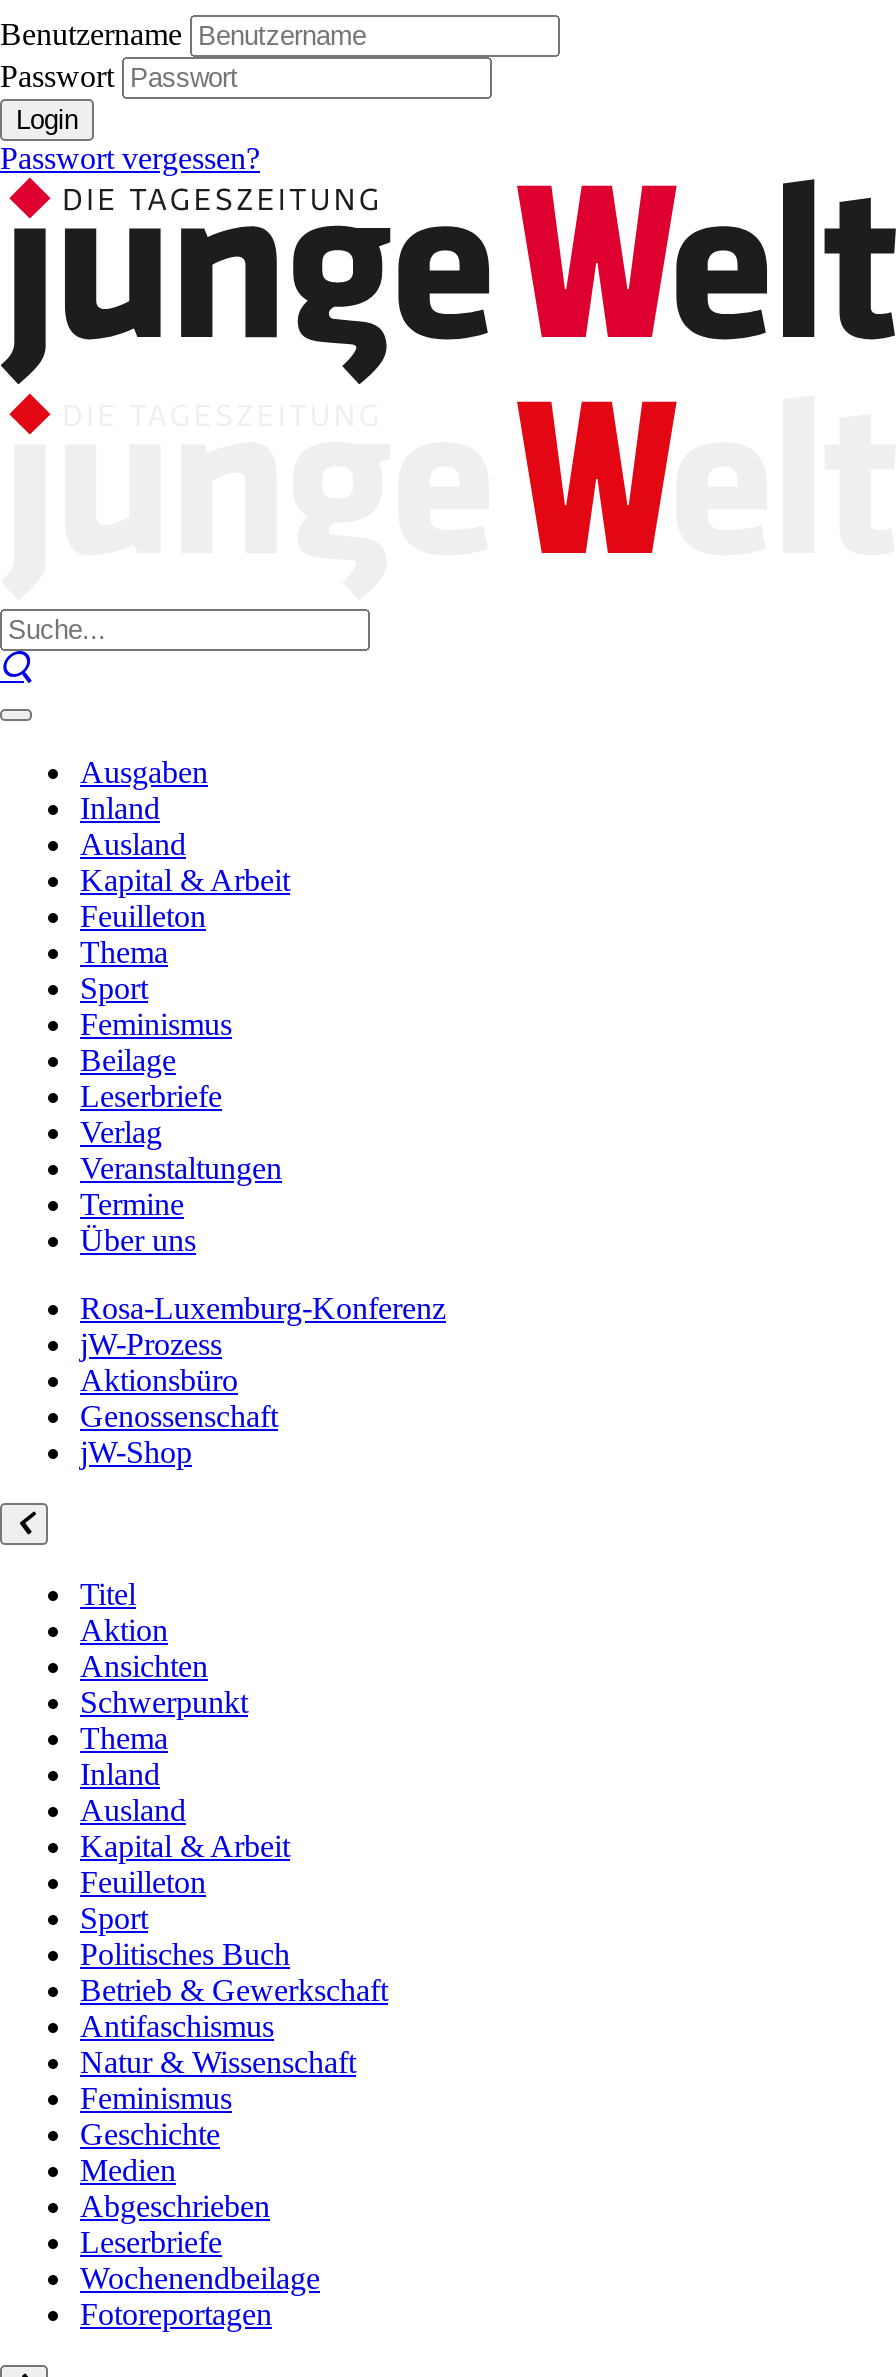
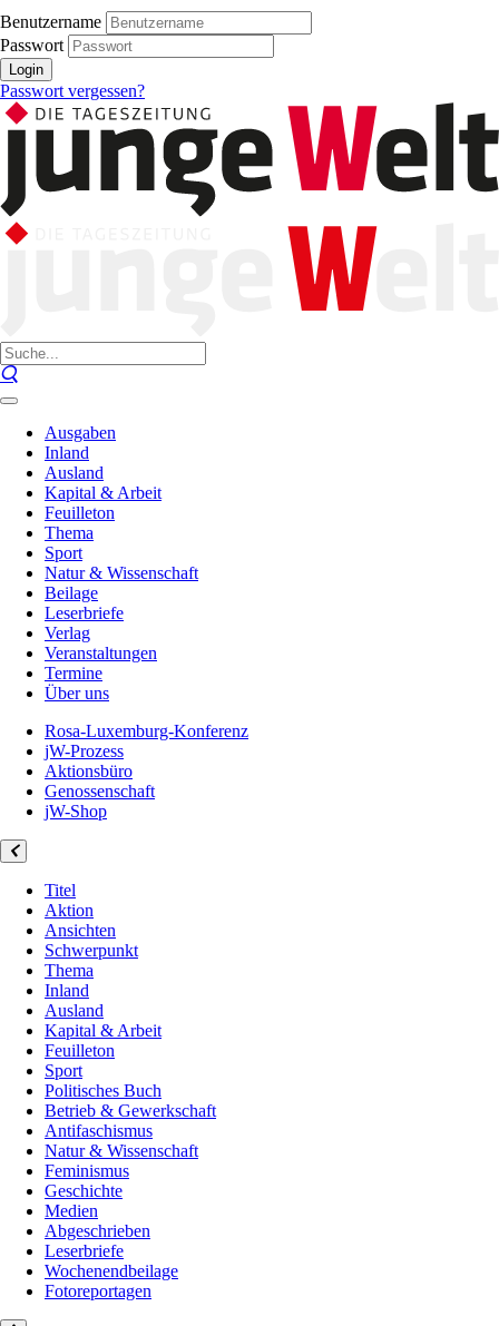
[80,1007,232,1041] Feminismus -> [45,563,198,582] Natur & Wissenschaft

